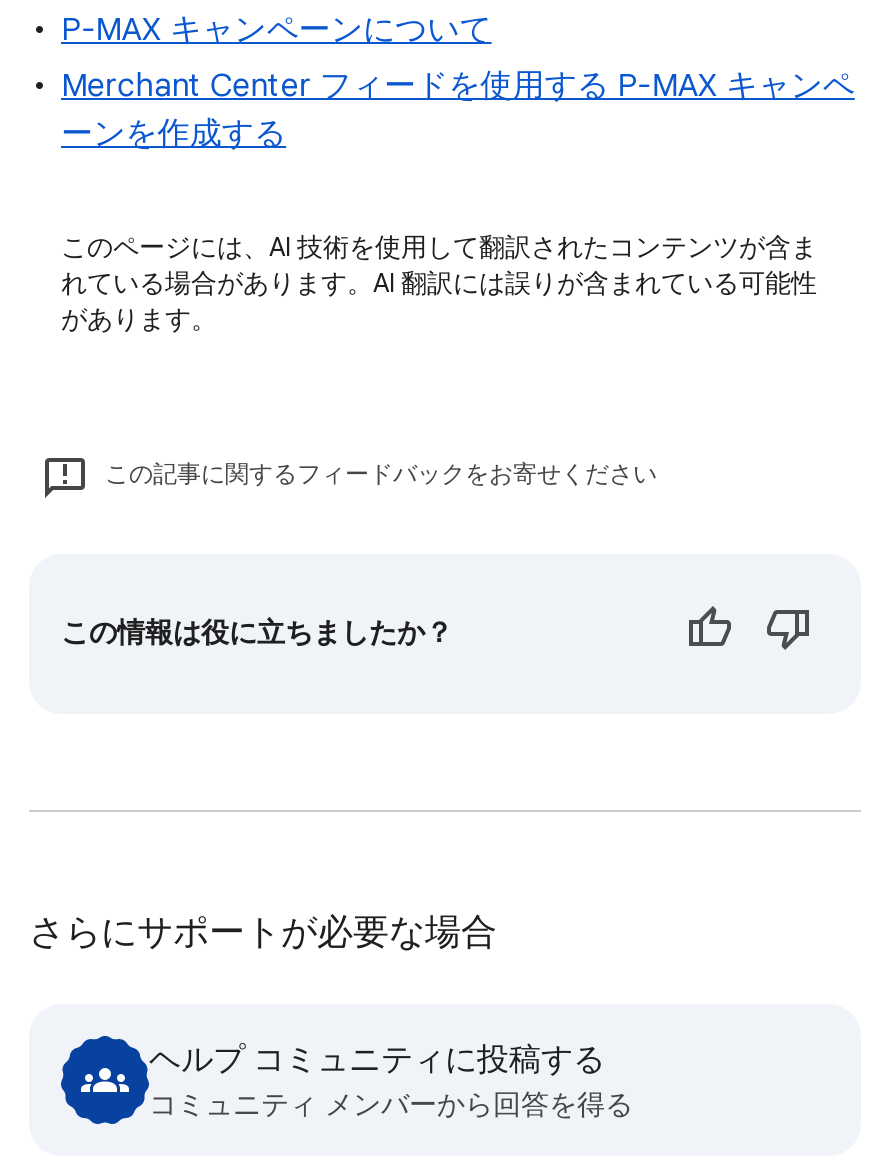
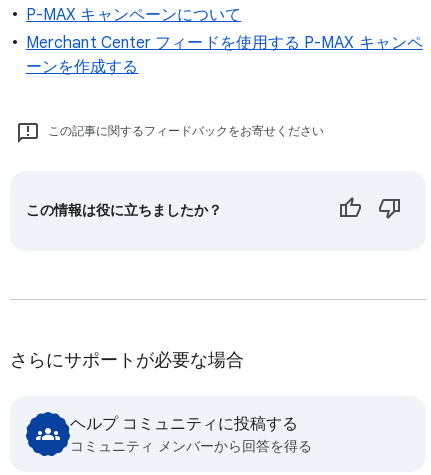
[61,230,817,336] このページには、AI 技術を使用して翻訳されたコンテンツが含ま | れている場合があります。AI 翻訳には誤りが含まれている可能性 | があります。 -> none

